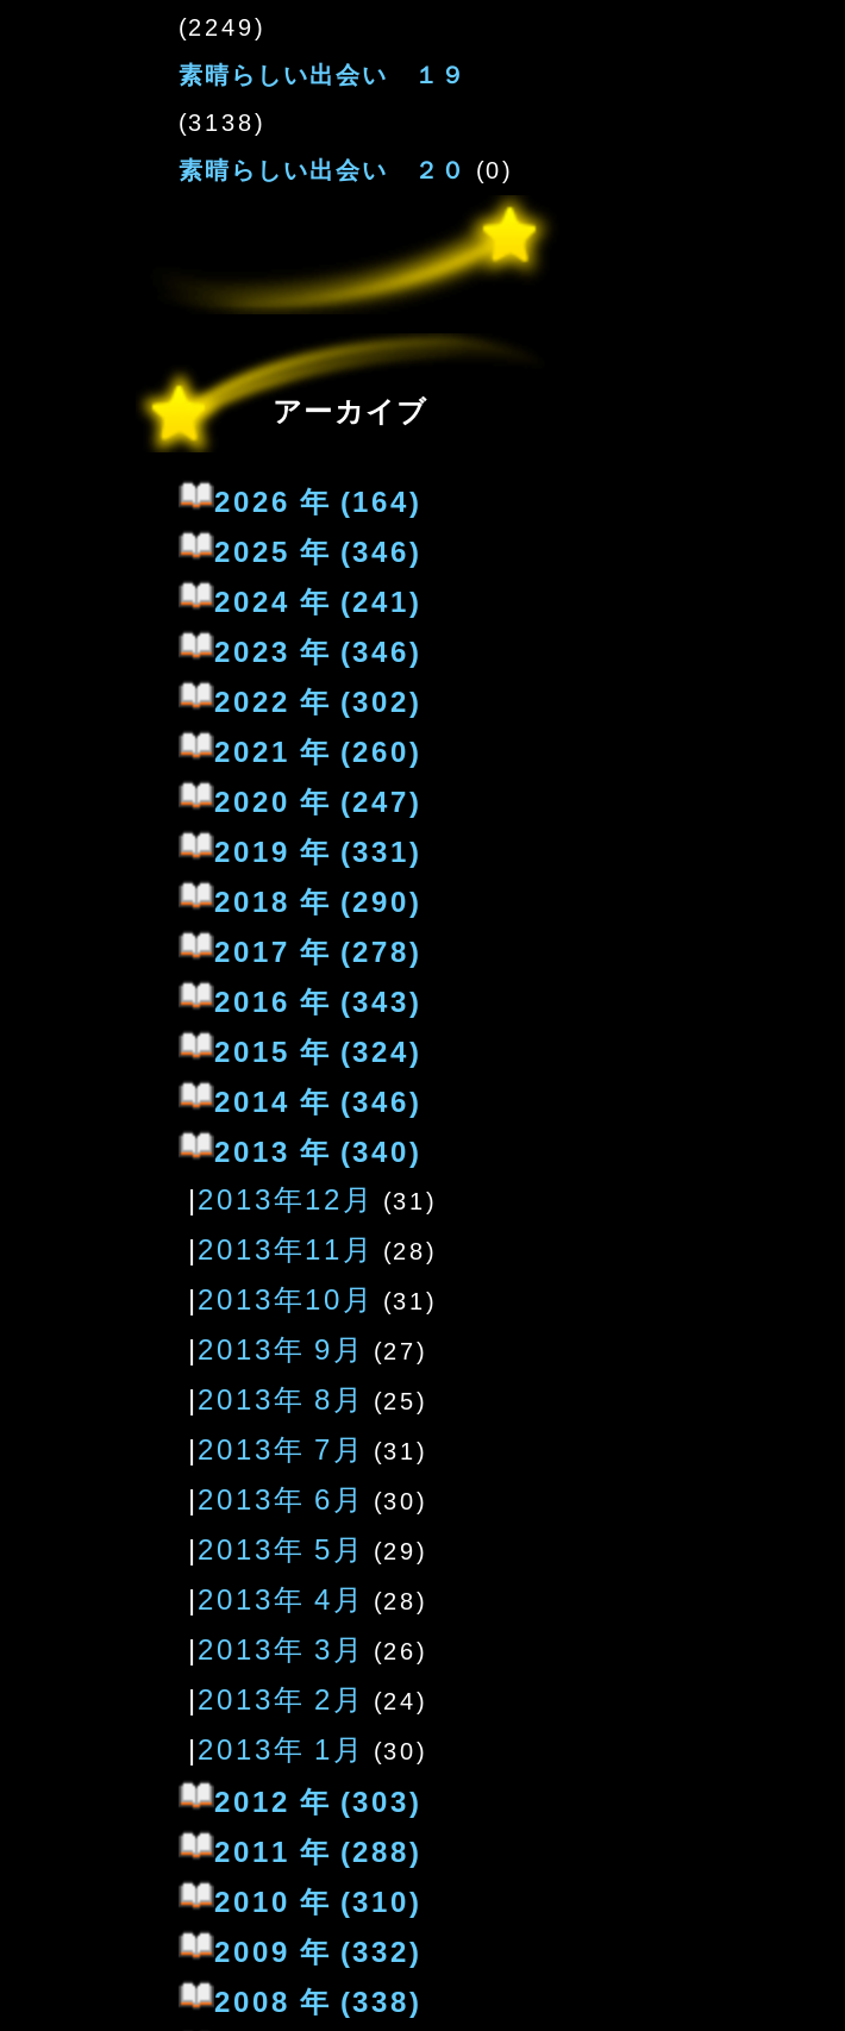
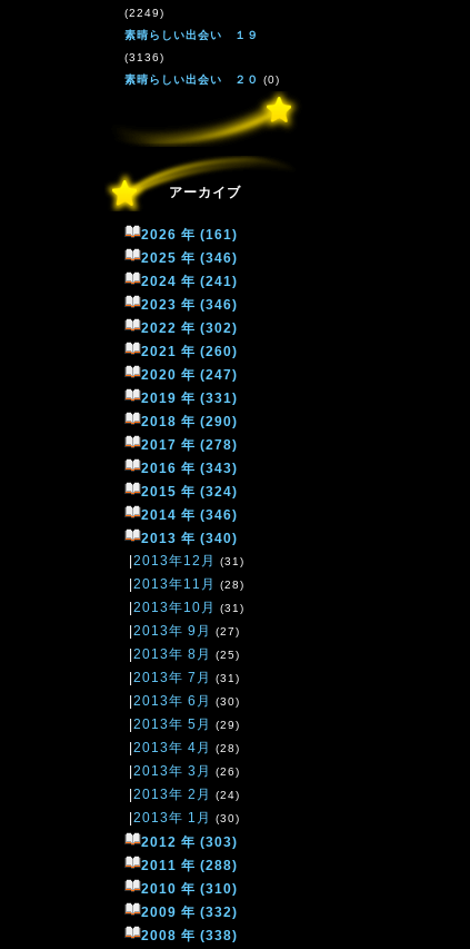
[179,110,264,136] (3138) -> [124,51,164,63] (3136)
[214,486,421,519] 2026 年 (164) -> [141,227,238,243] 2026 年 (161)

